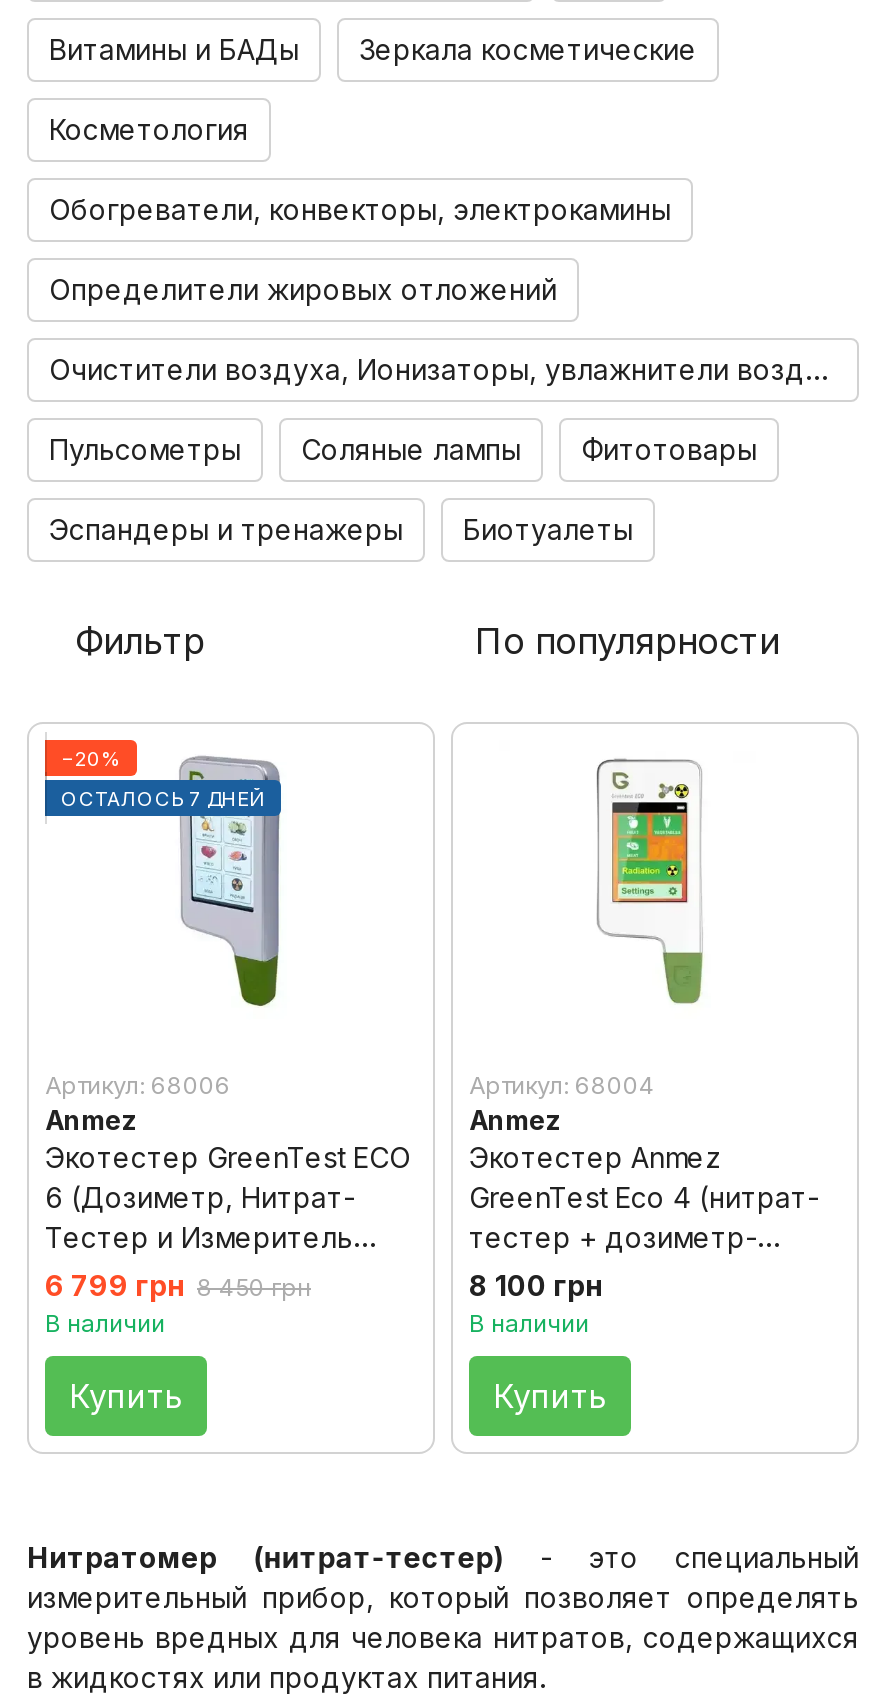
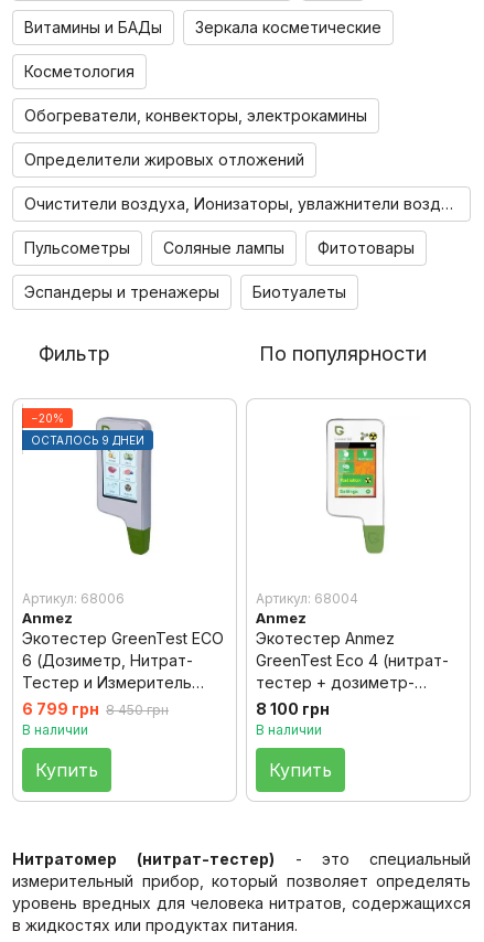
[61,786,265,810] ОСТАЛОСЬ 7 ДНЕЙ -> [31,433,144,447] ОСТАЛОСЬ 9 ДНЕЙ

